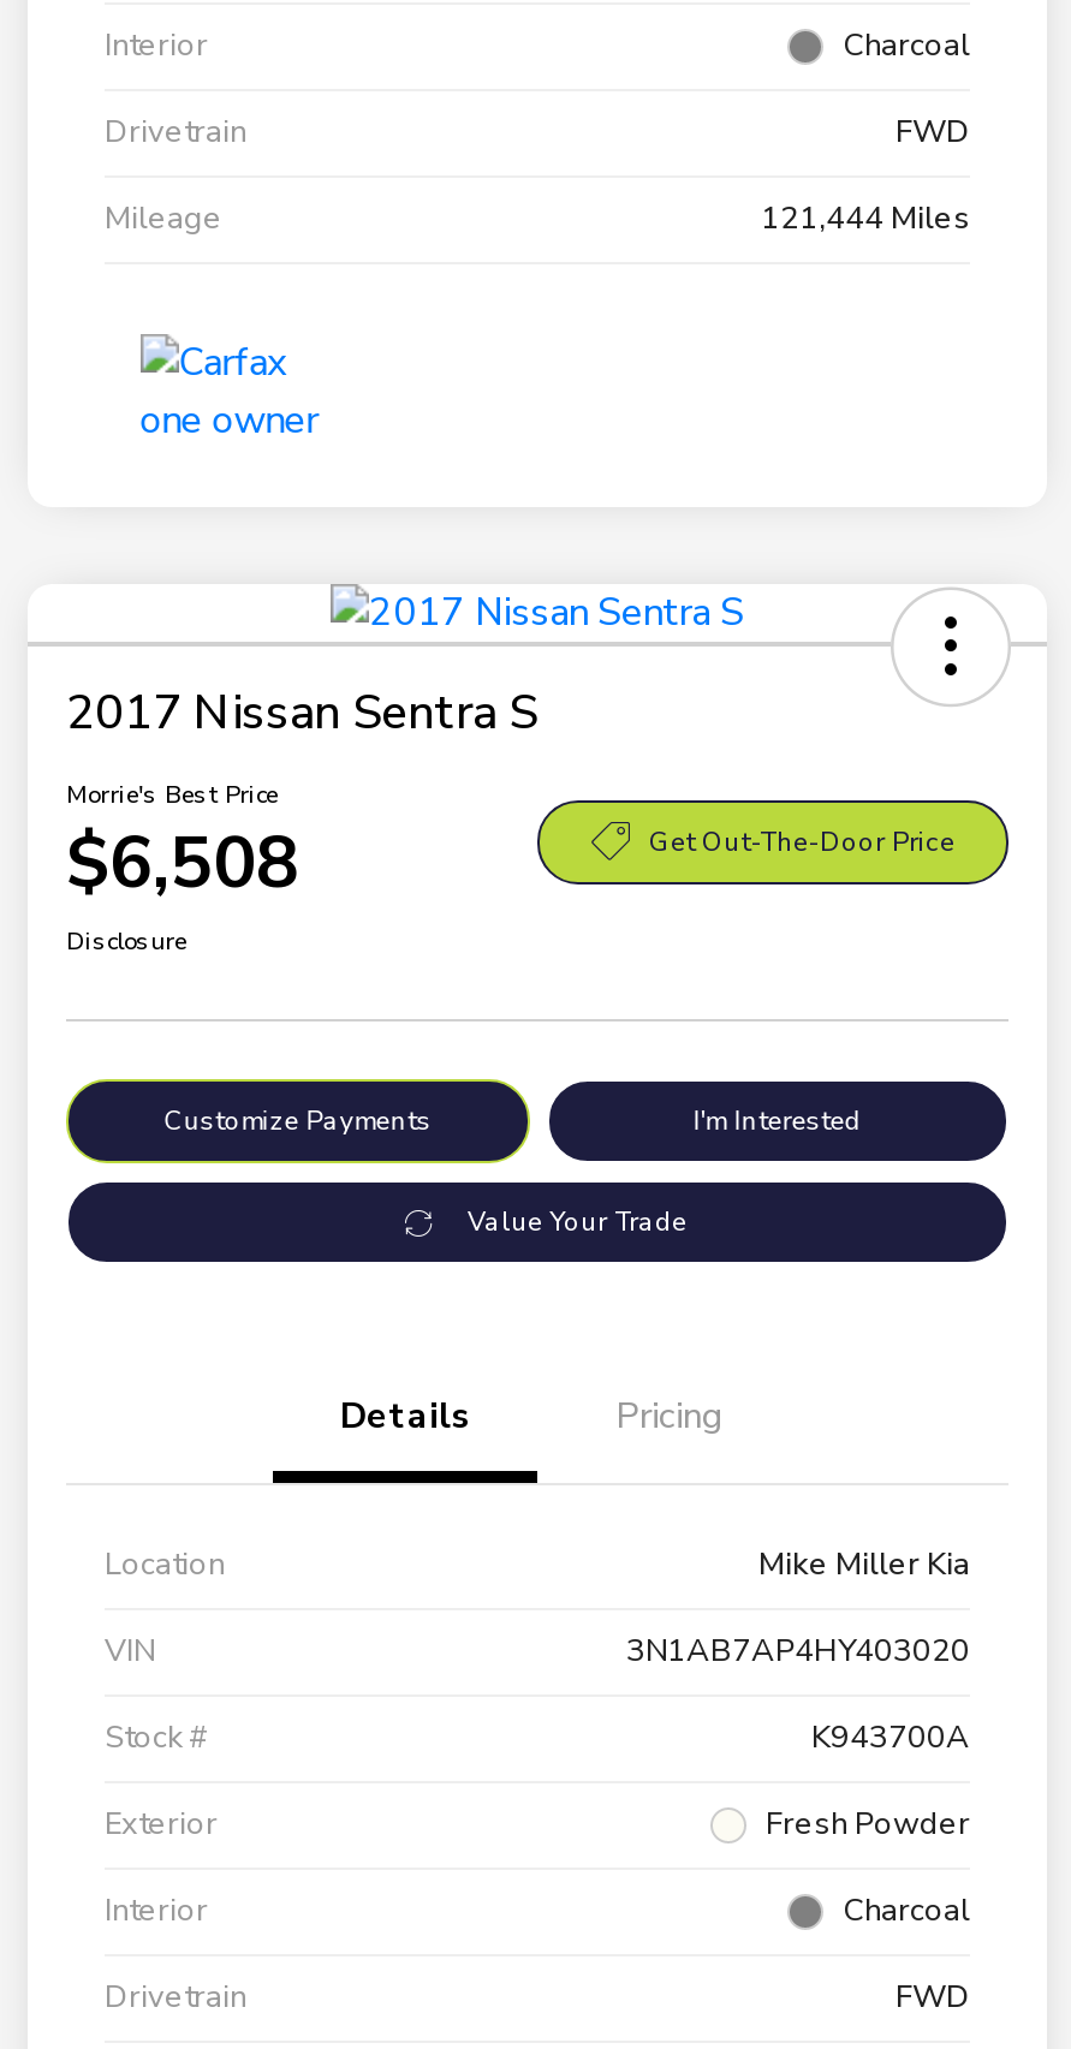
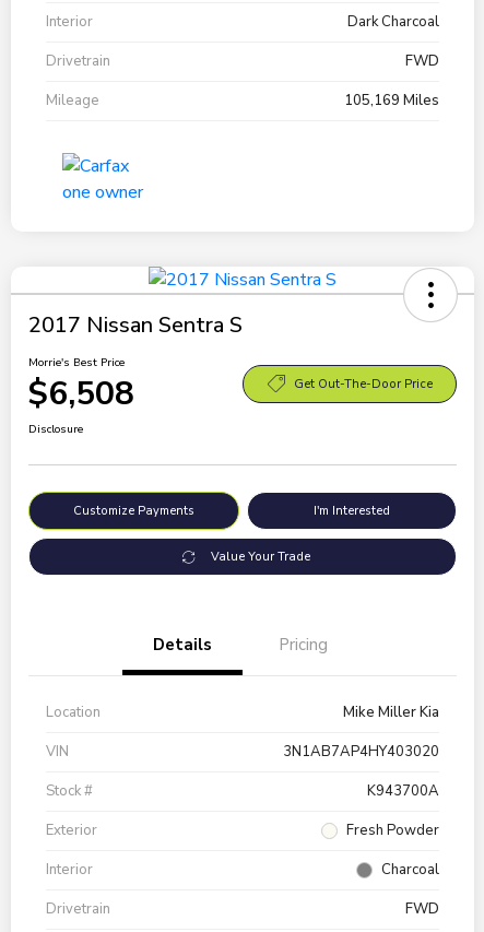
[843,25,970,68] Charcoal -> [347,12,439,32] Dark Charcoal
[761,198,970,241] 121,444 Miles -> [344,91,439,111] 105,169 Miles

